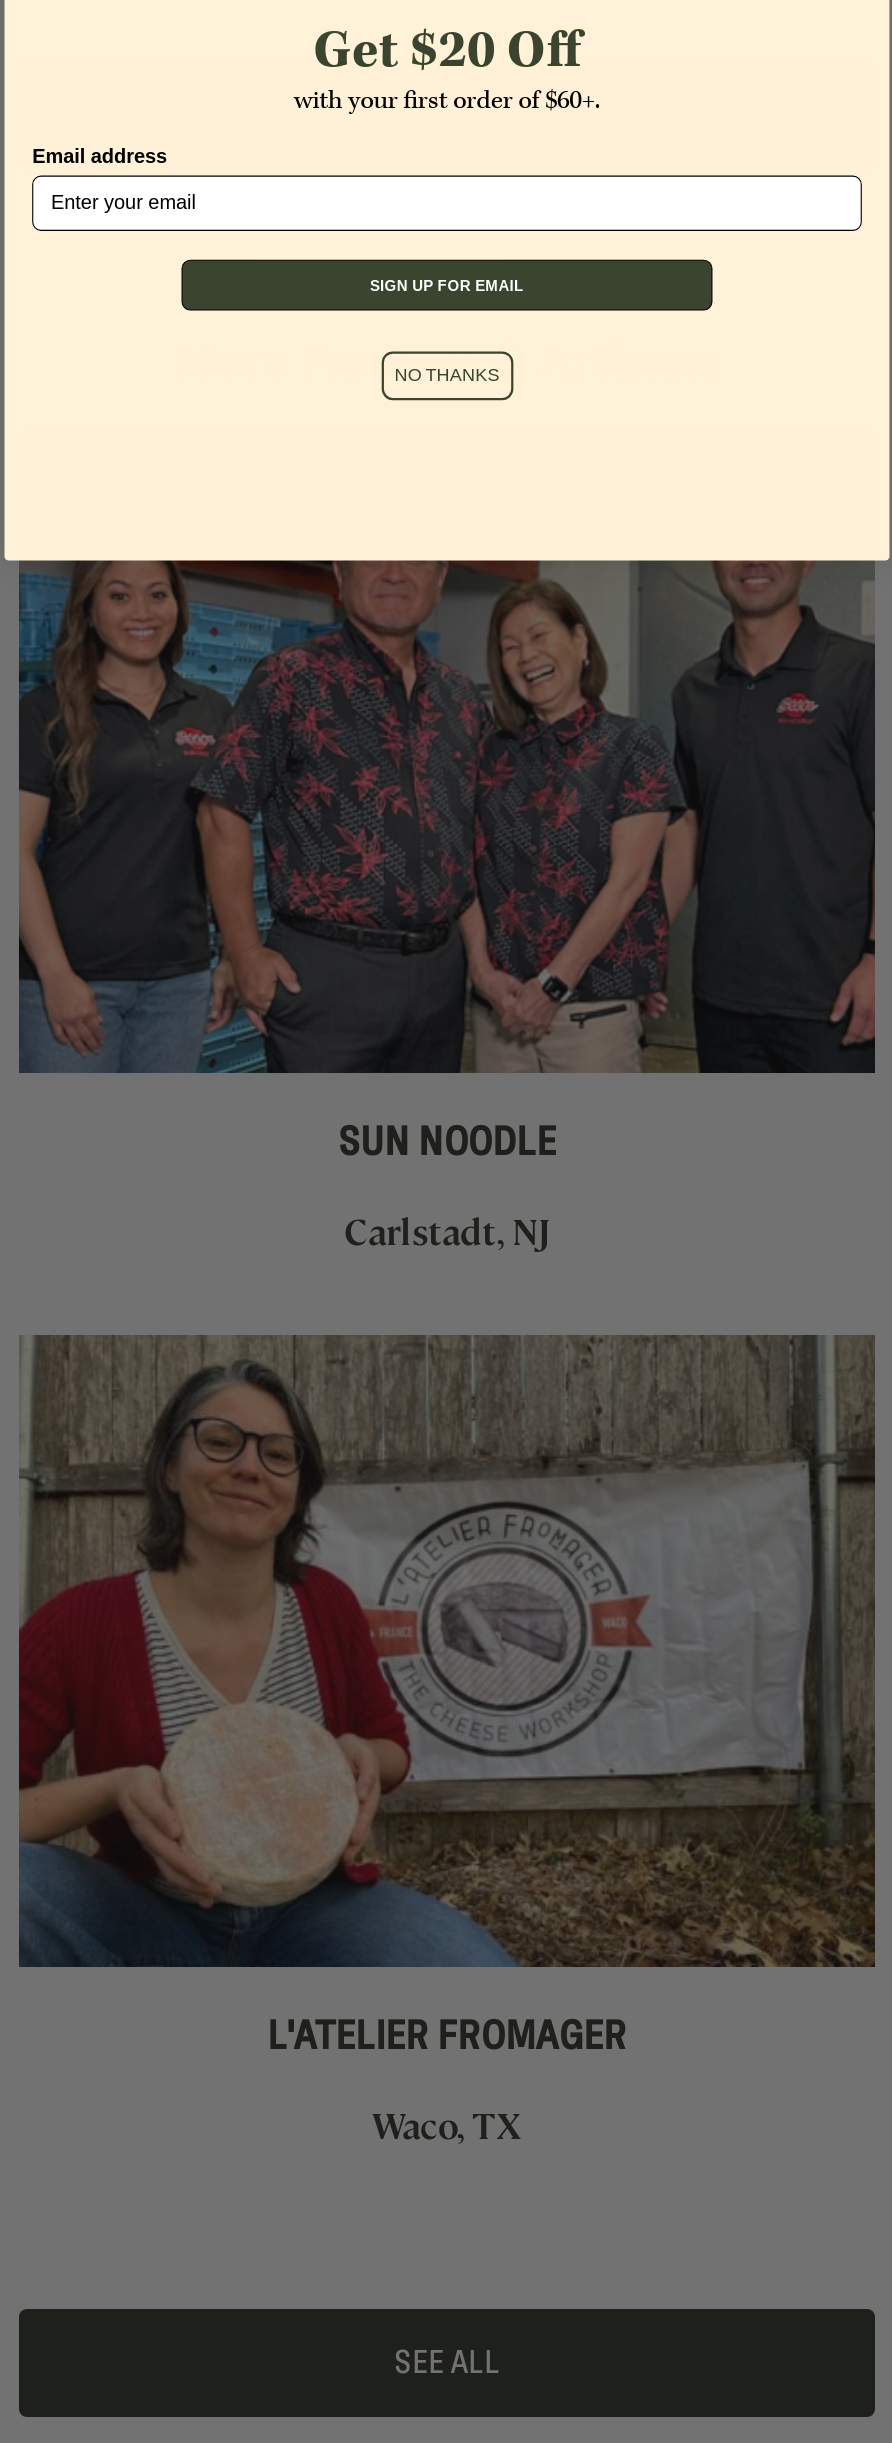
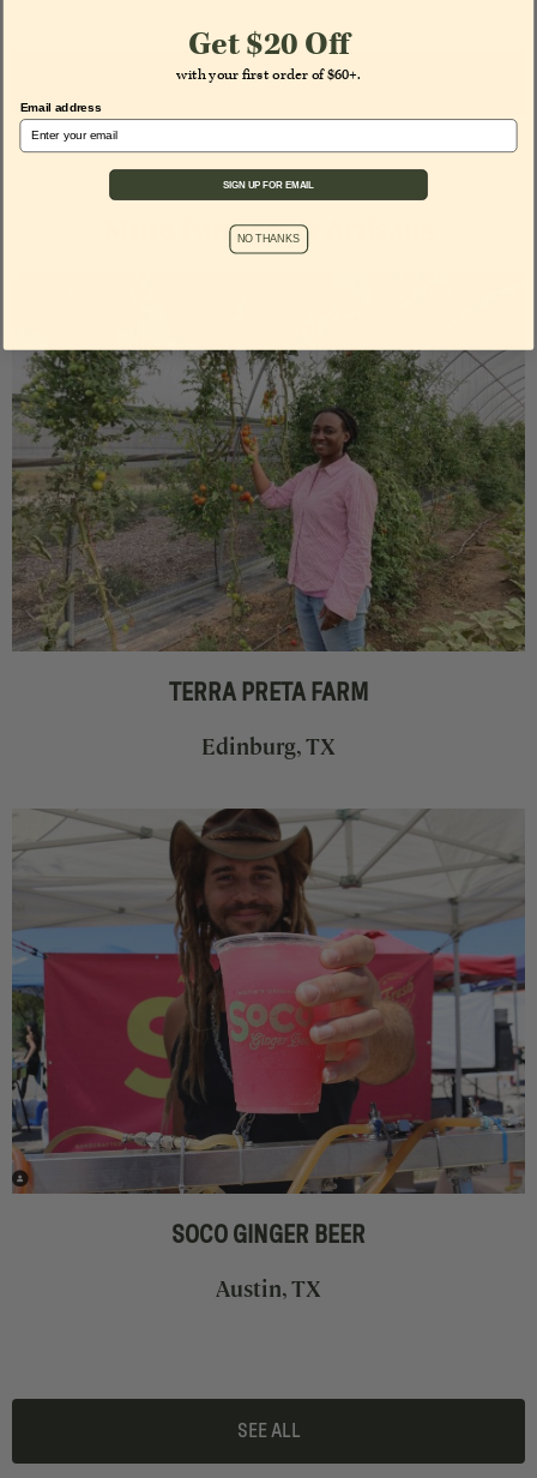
[19,559,875,1164] [image] | SUN NOODLE -> [12,349,525,707] [image] | TERRA PRETA FARM
[344,1208,550,1254] Carlstadt, NJ -> [201,733,336,761] Edinburg, TX
[19,1327,875,2059] [image] | L'ATELIER FROMAGER -> [12,807,524,1249] [image] | SOCO GINGER BEER
[372,2103,522,2149] Waco, TX -> [216,1275,321,1303] Austin, TX

